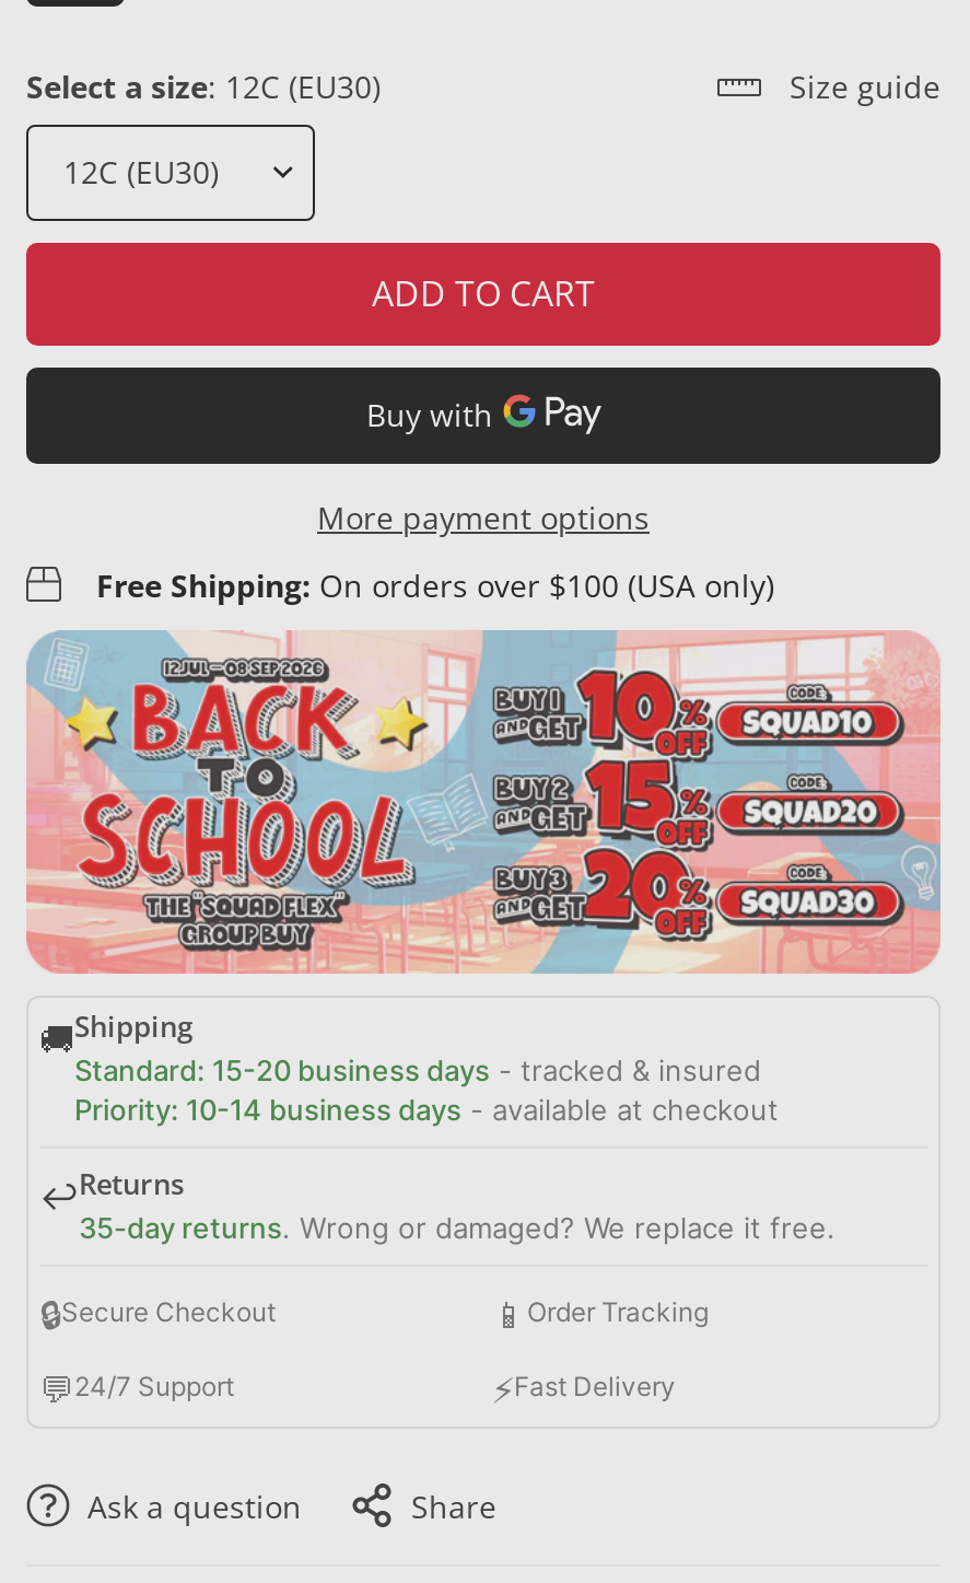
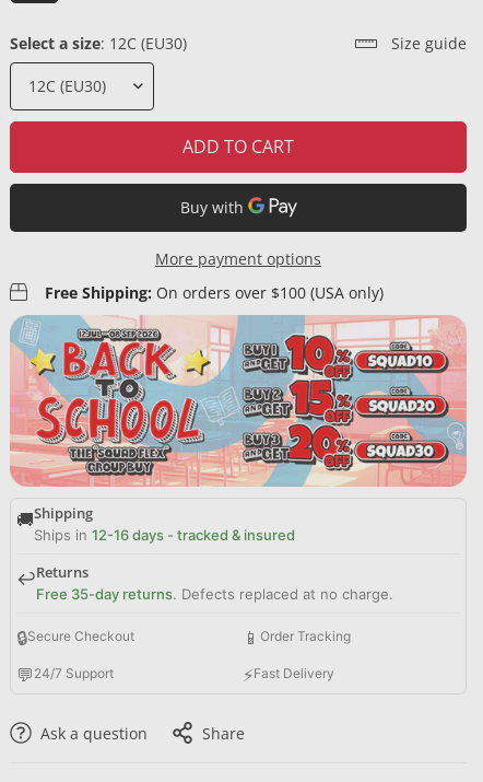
[74,1052,779,1126] Standard: 15-20 business days - tracked & insured | Priority: 10-14 business days - available at checkout -> [34,526,295,543] Ships in 12-16 days - tracked & insured
[79,1209,835,1244] 35-day returns. Wrong or damaged? We replace it free. -> [36,585,393,602] Free 35-day returns. Defects replaced at no charge.

